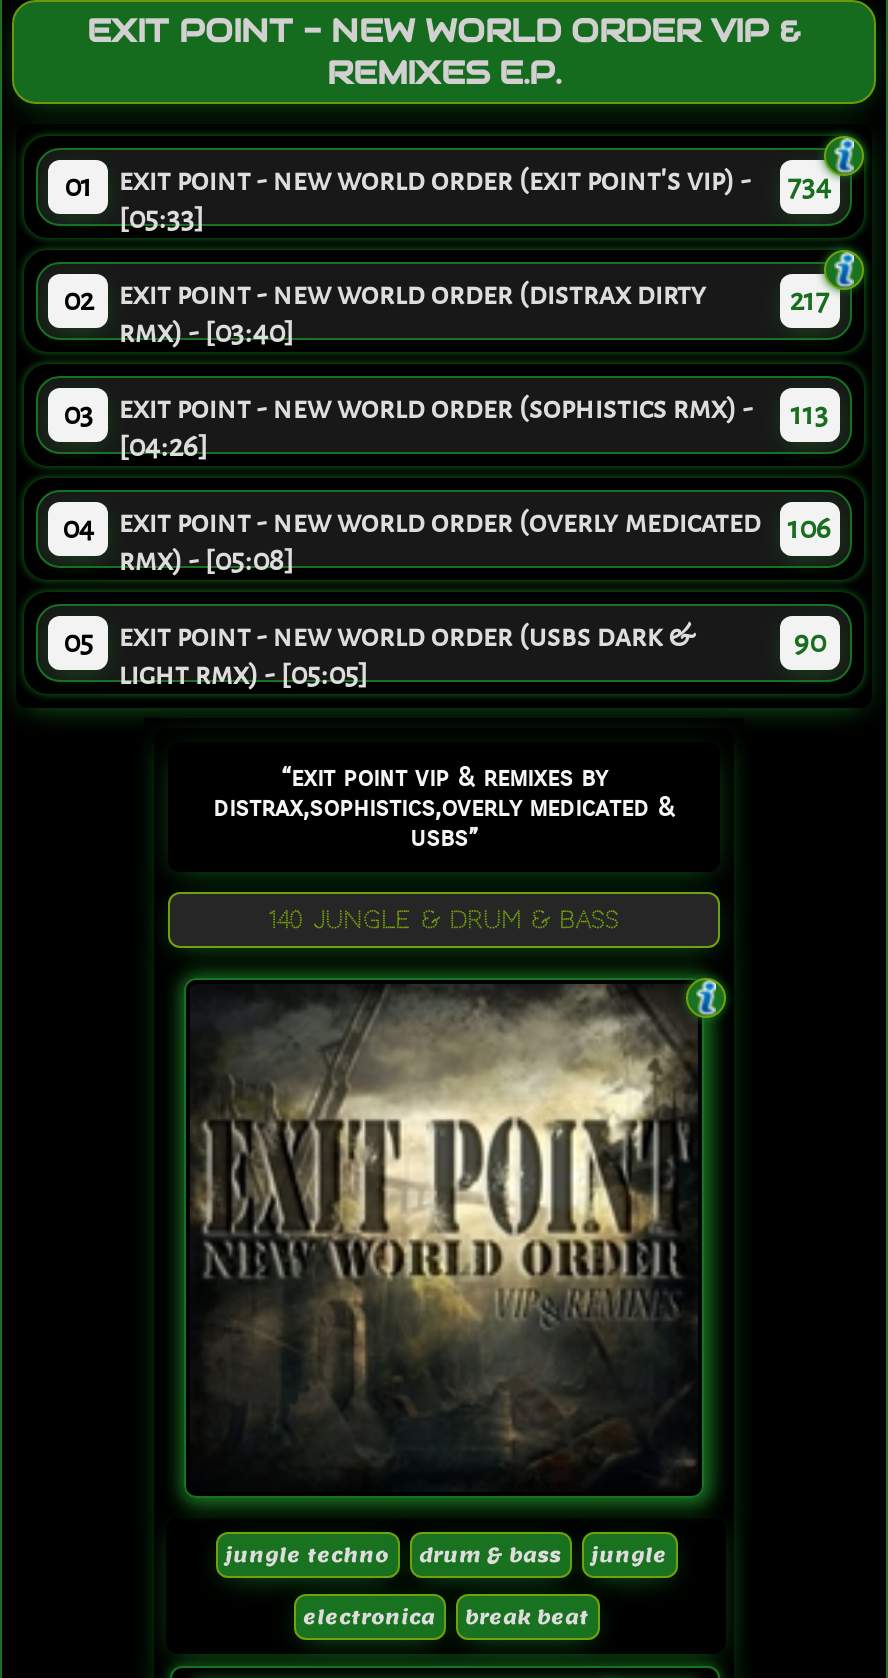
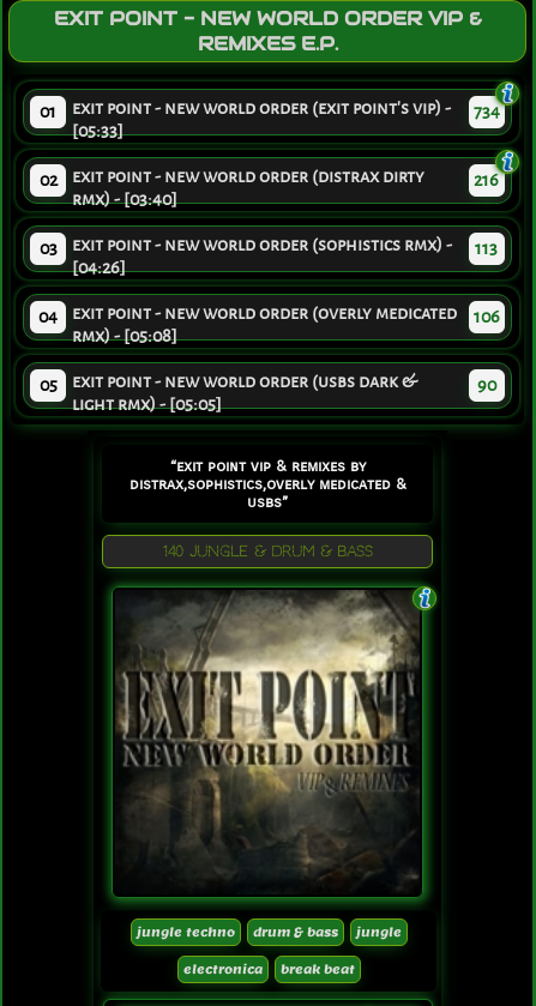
[790,283,830,321] 217 -> [474,170,499,192] 216

